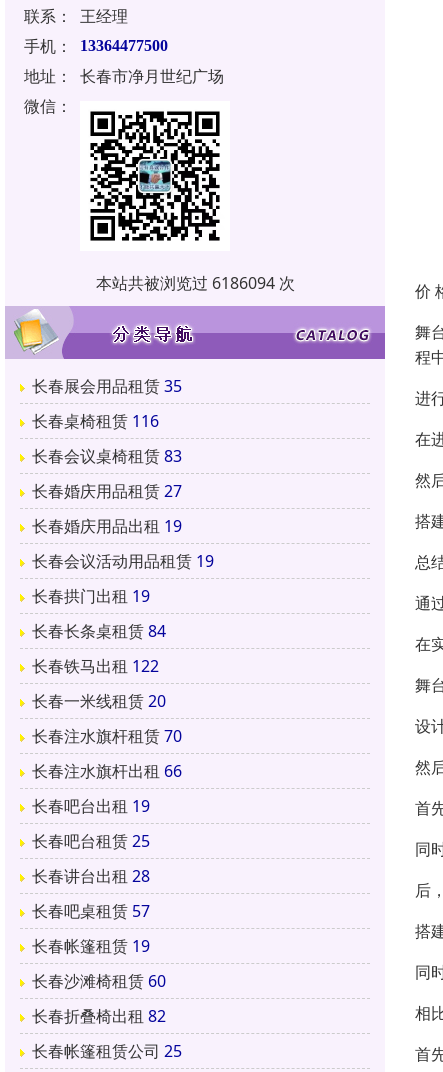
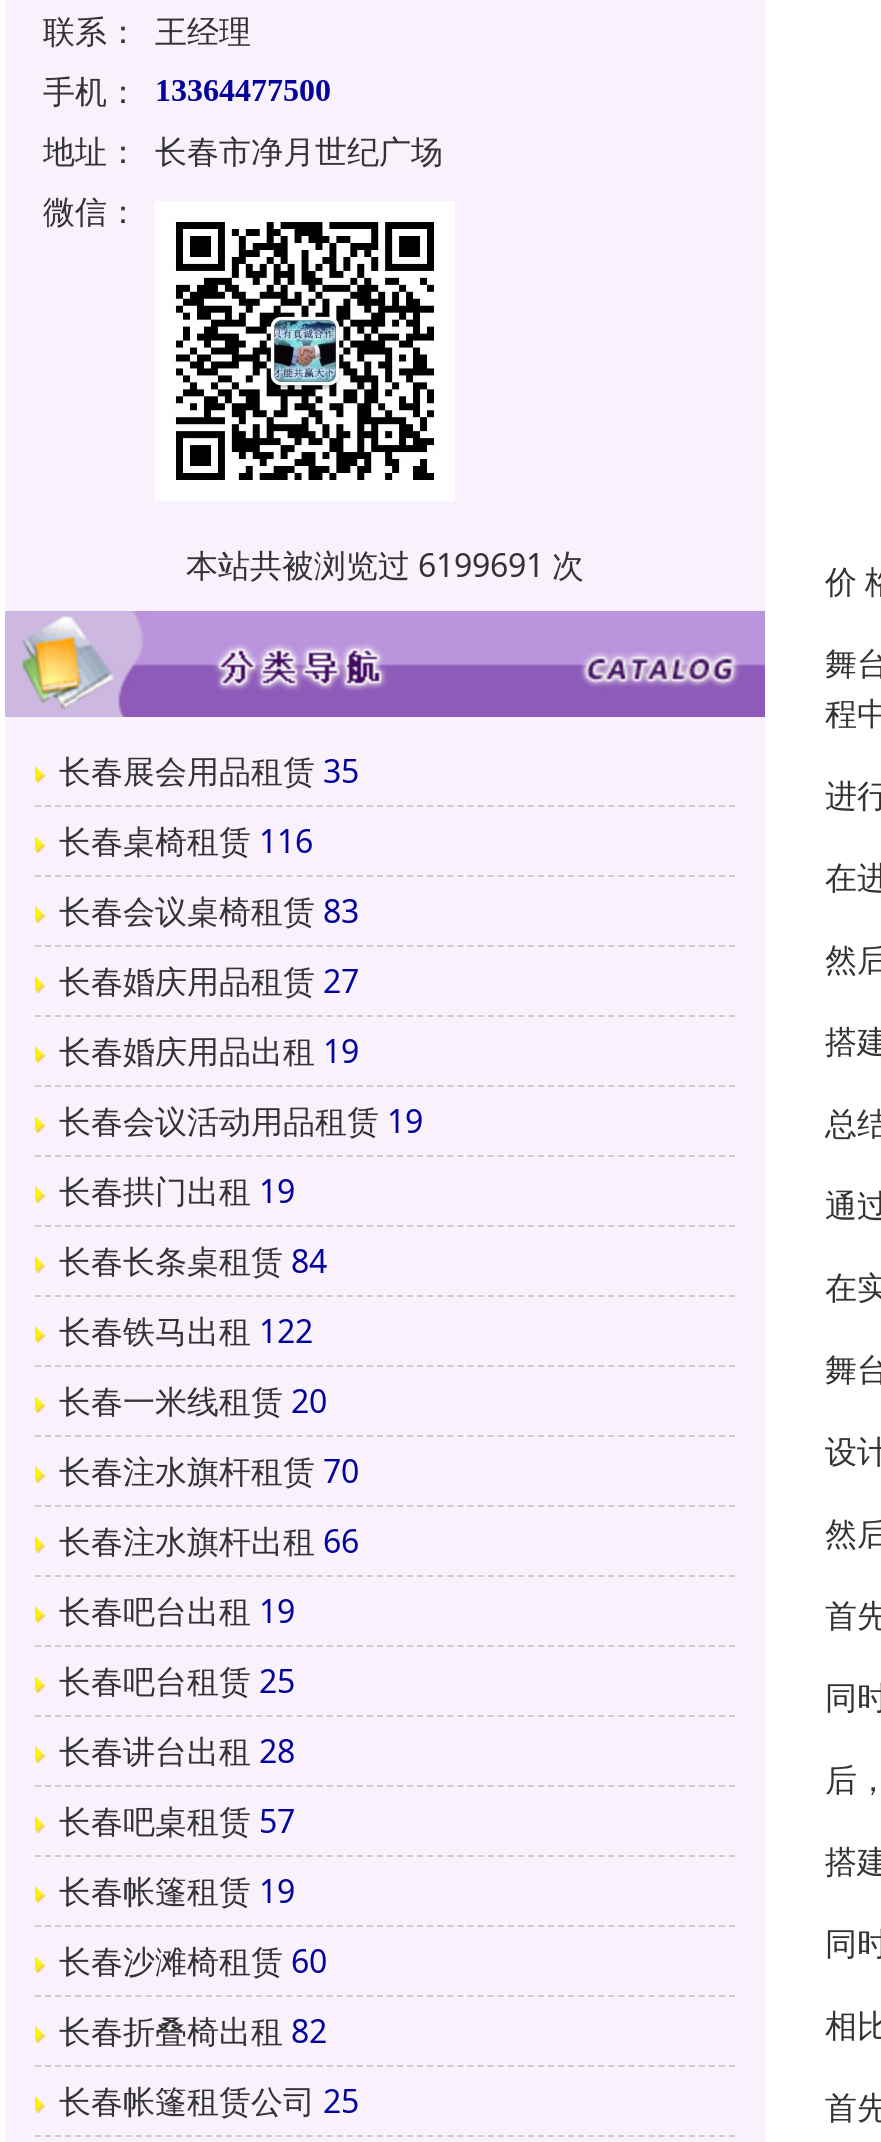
[95,272,294,294] 本站共被浏览过 6186094 次 -> [186,543,584,587] 本站共被浏览过 6199691 次

